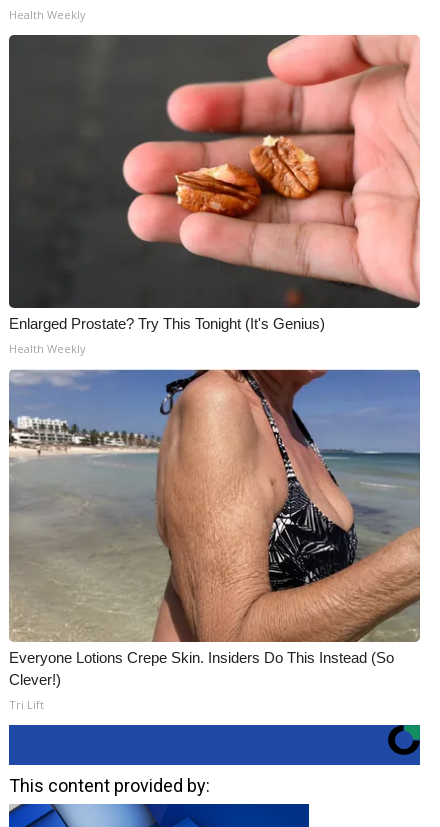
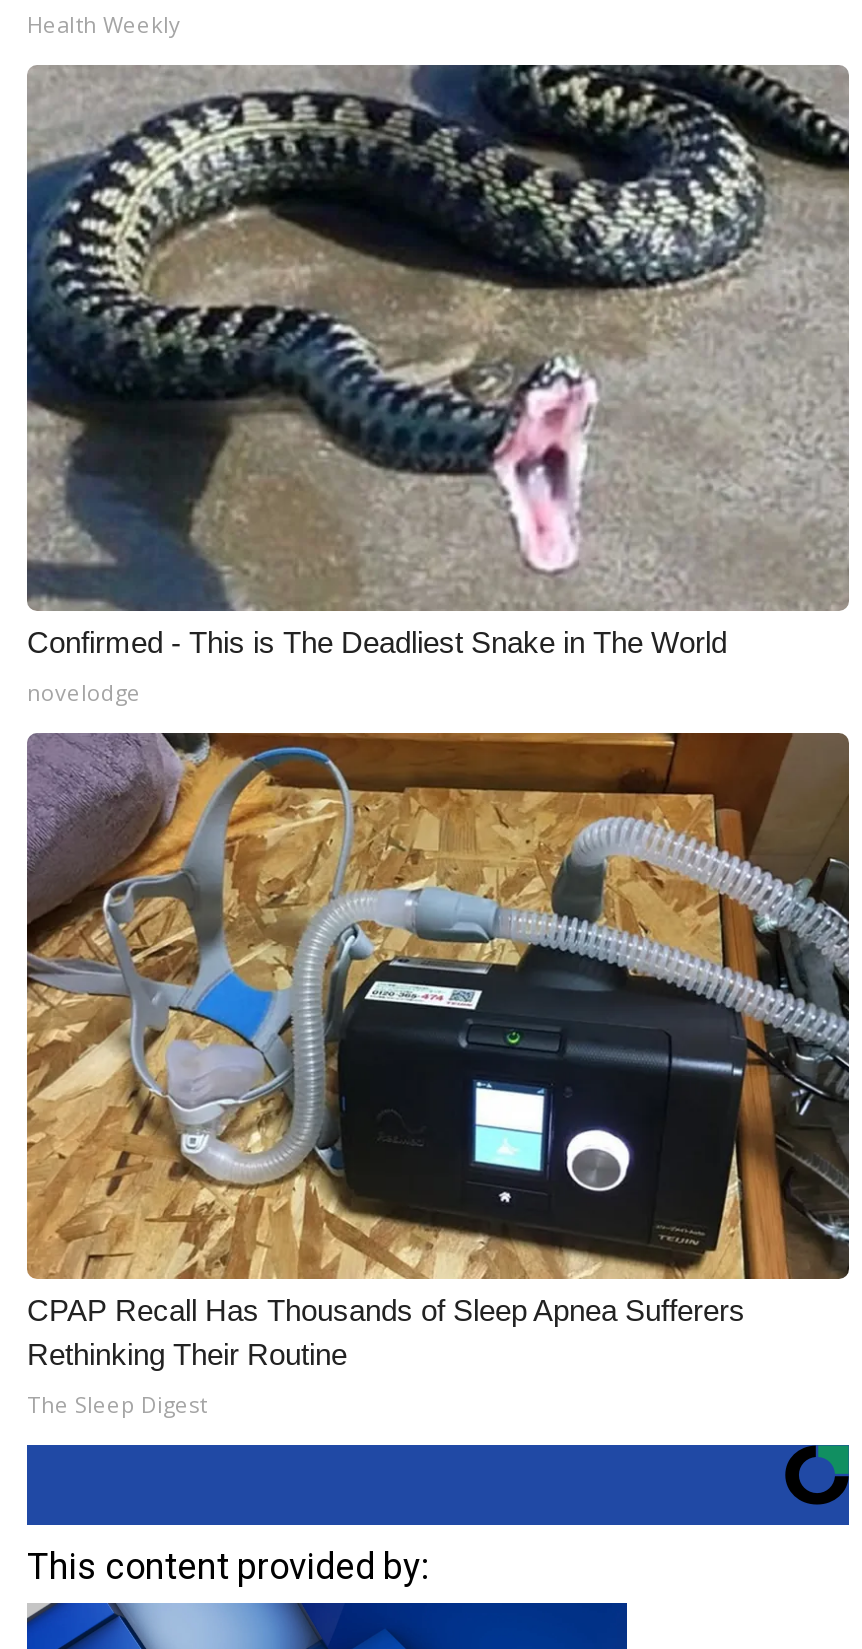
[9,34,420,332] [image] | Enlarged Prostate? Try This Tonight (It's Genius) -> [27,63,851,659] [image] | Confirmed - This is The Deadliest Snake in The World
[9,341,86,356] Health Weekly -> [27,677,141,707] novelodge
[9,369,421,688] [image] | Everyone Lotions Crepe Skin. Insiders Do This Instead (So | Clever!) -> [25,731,851,1371] [image] | CPAP Recall Has Thousands of Sleep Apnea Sufferers | Rethinking Their Routine
[9,697,44,712] Tri Lift -> [27,1389,207,1419] The Sleep Digest

